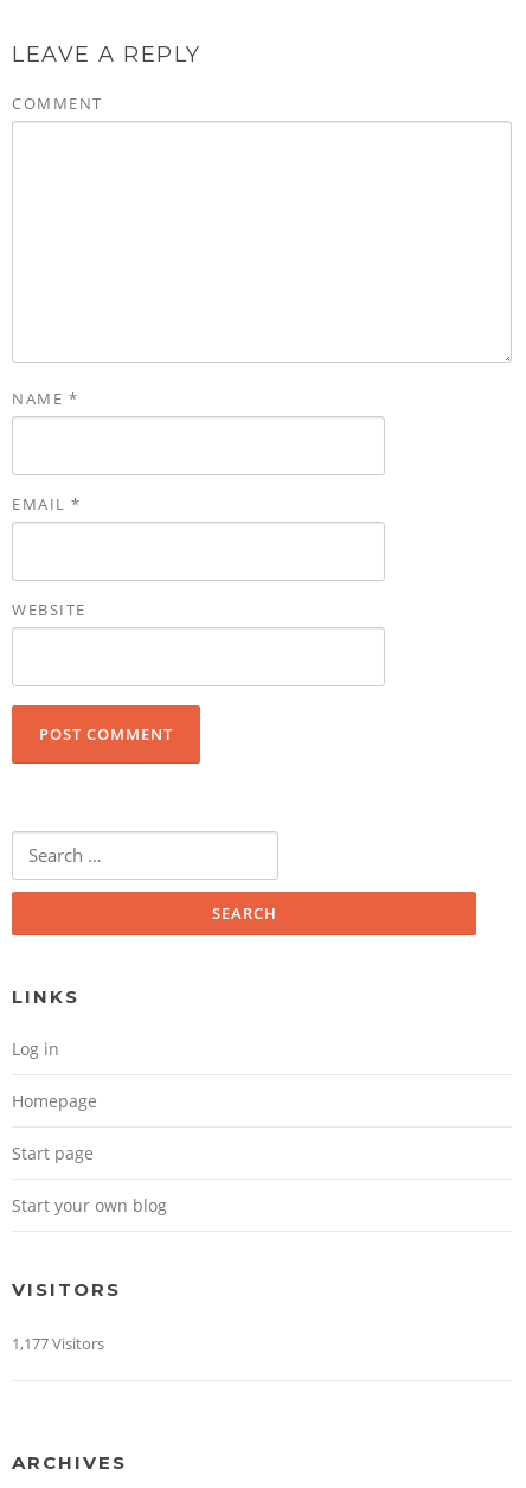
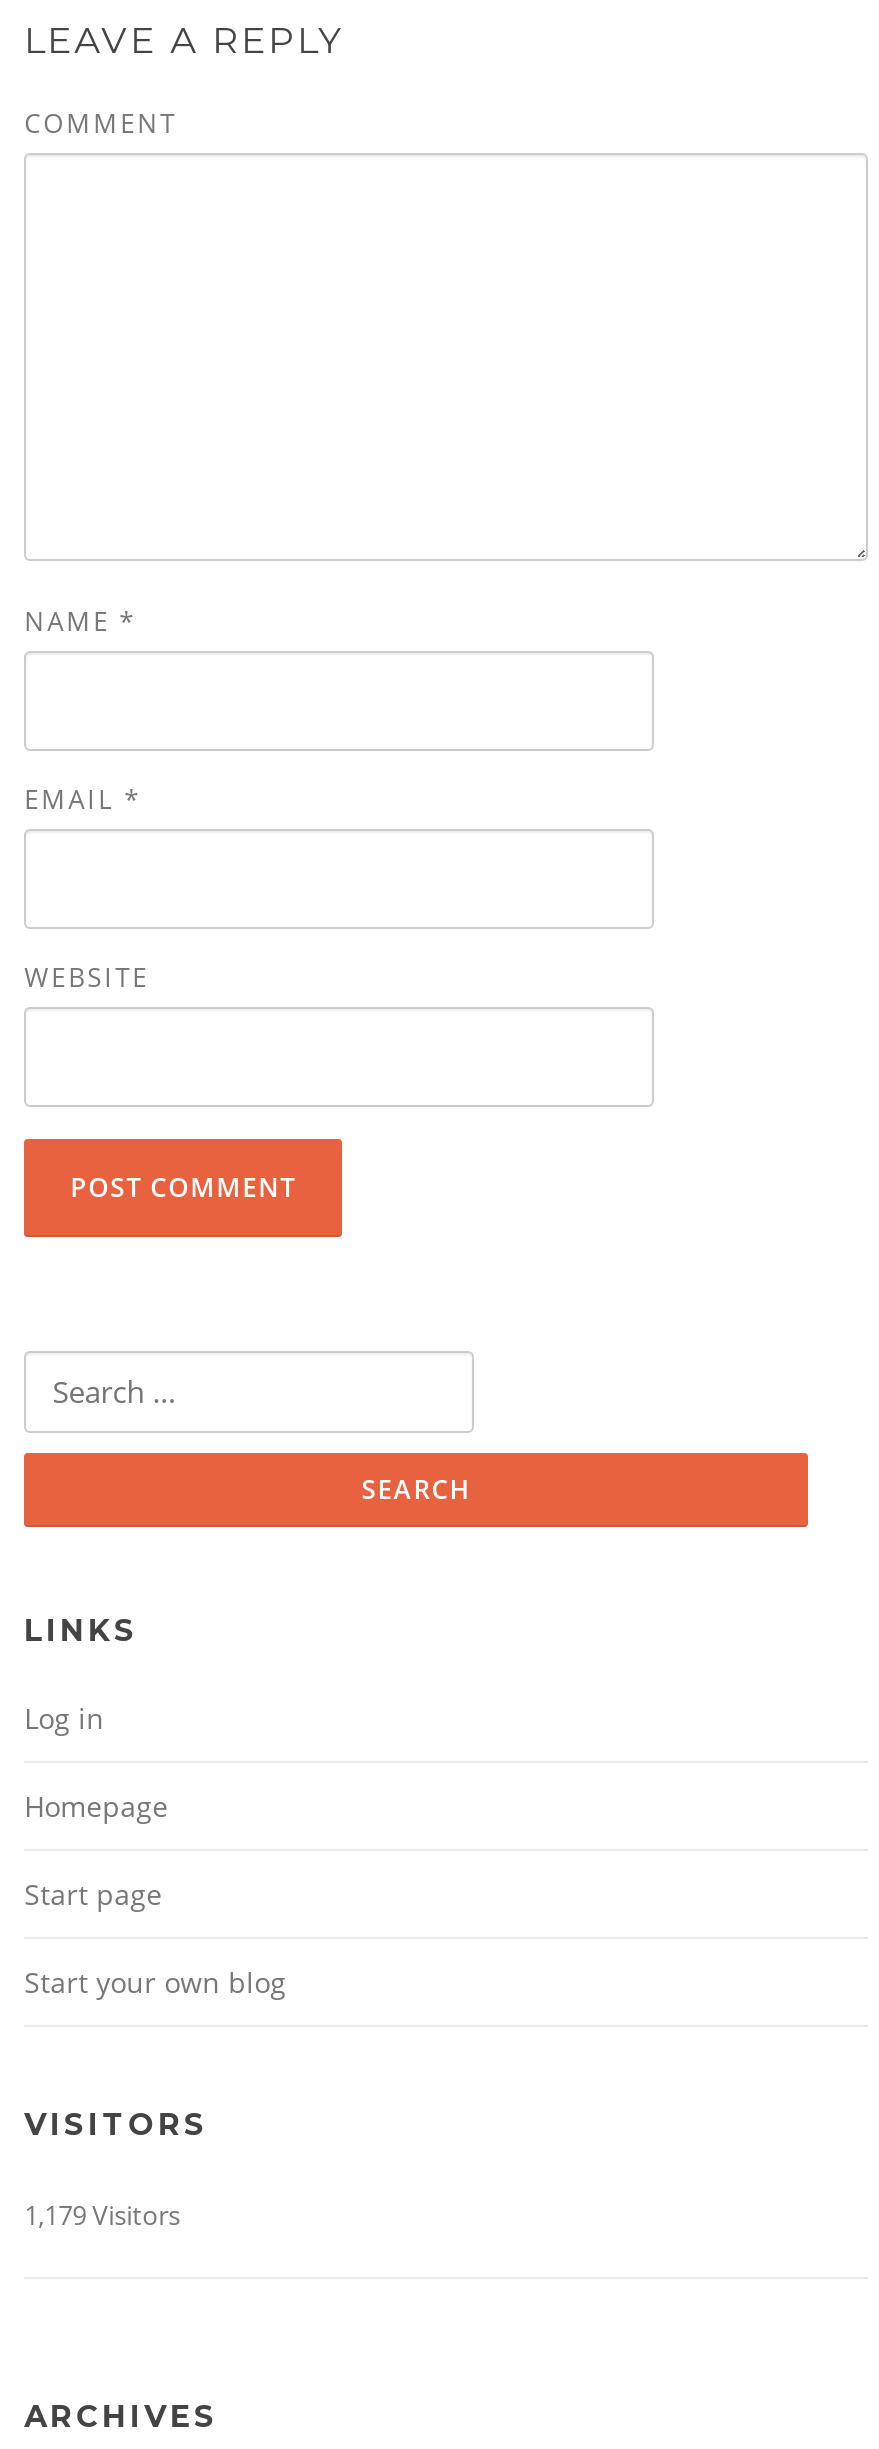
[12,1333,104,1354] 1,177 Visitors -> [24,2197,180,2233] 1,179 Visitors

